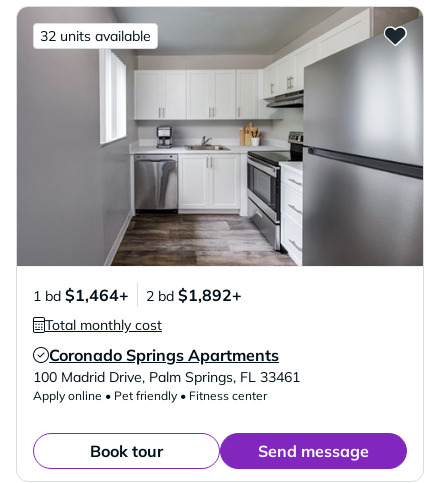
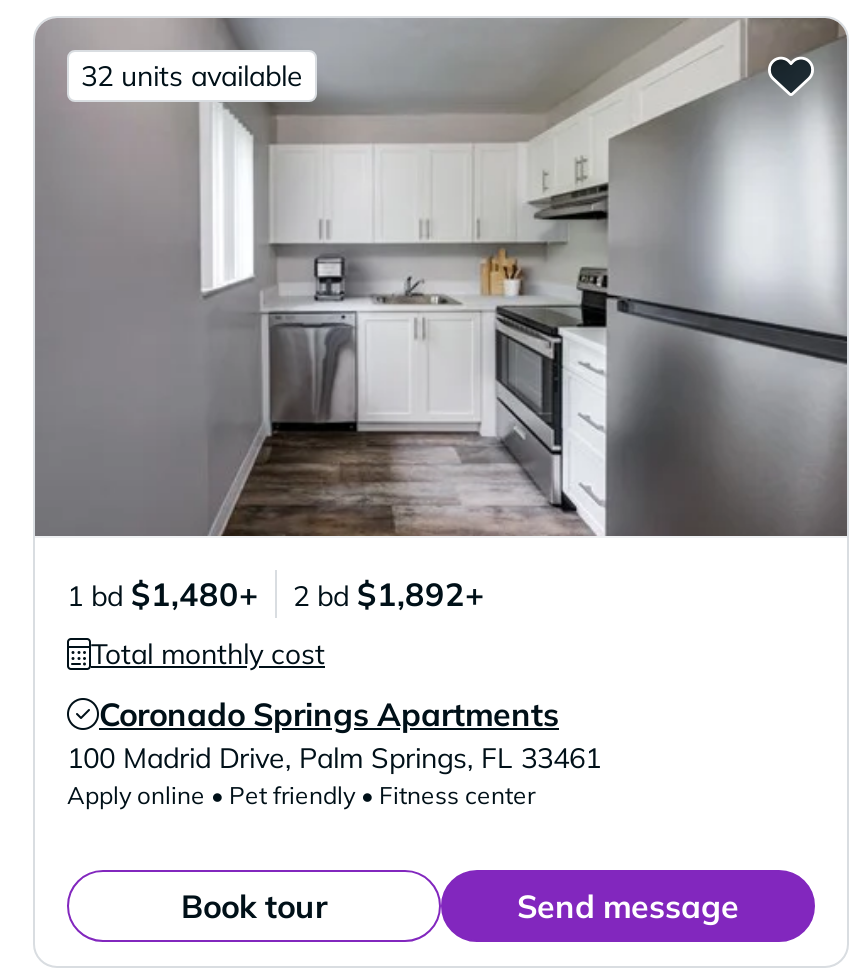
[33,285,242,305] 1 bd $1,464+ 2 bd $1,892+ -> [67,574,485,614] 1 bd $1,480+ 2 bd $1,892+

